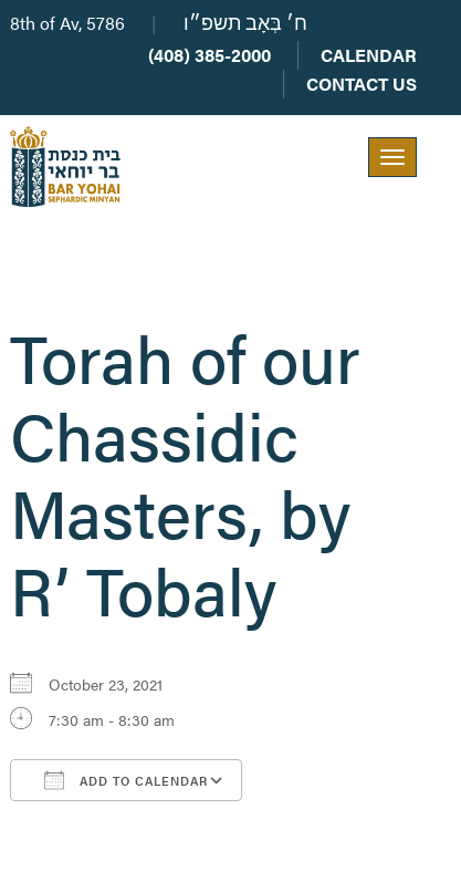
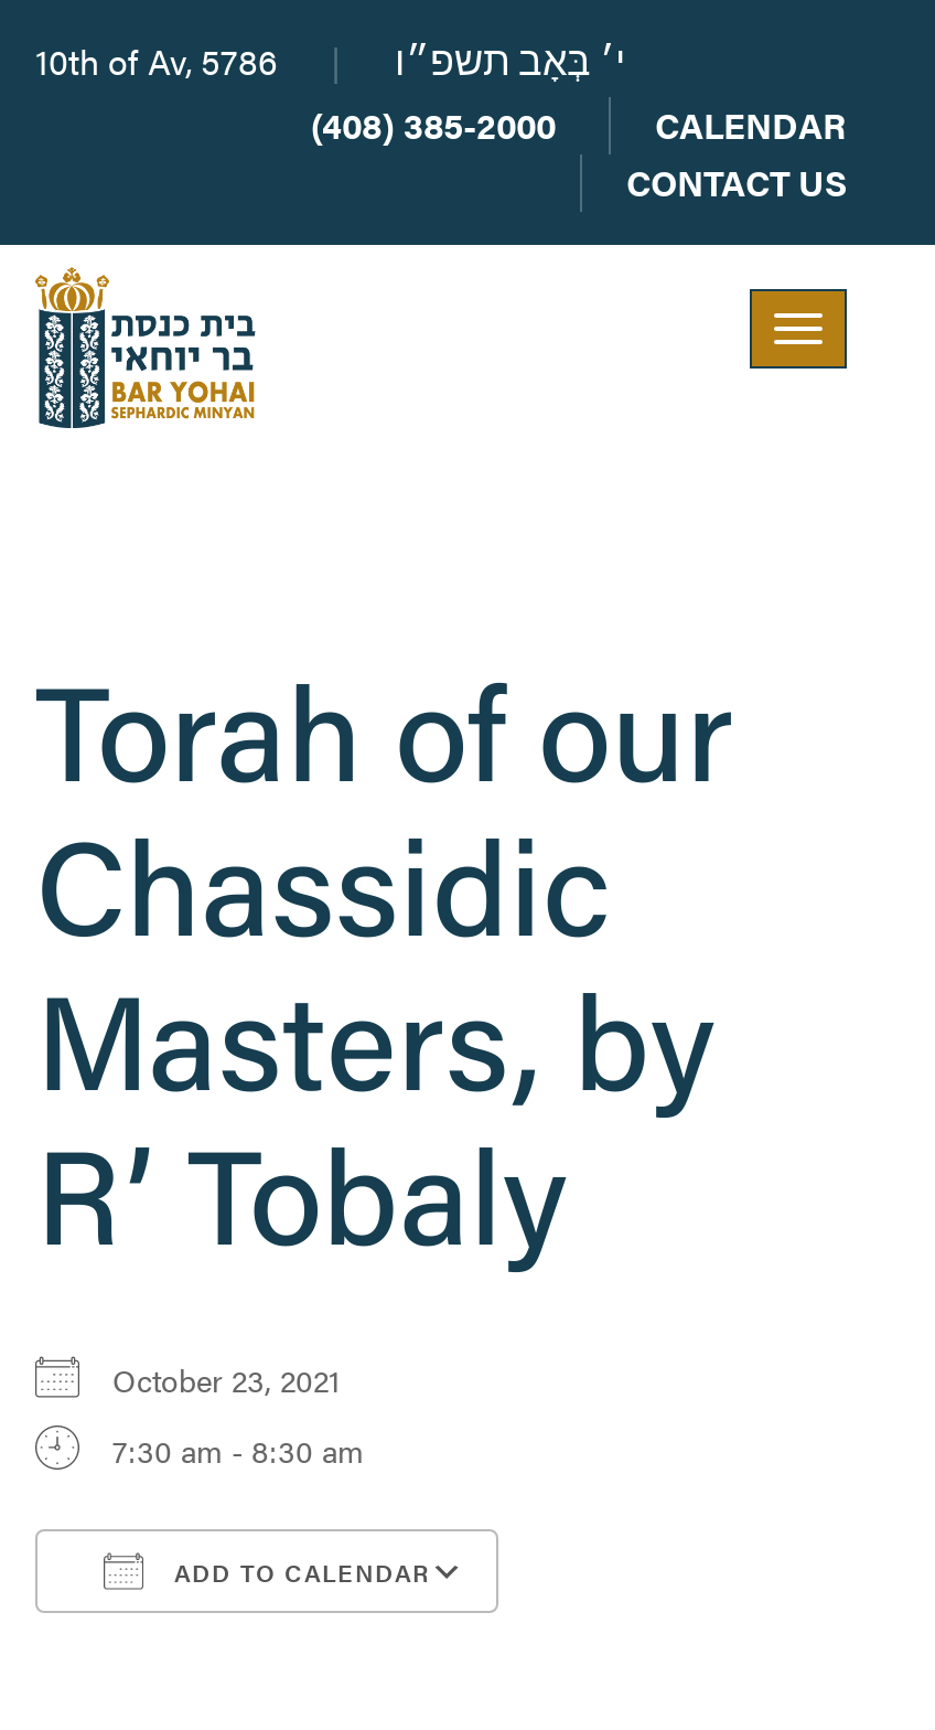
[10,10,129,35] 8th of Av, 5786 -> [35,35,287,86] 10th of Av, 5786
[184,14,307,35] ח׳ בְּאָב תשפ״ו -> [395,44,626,86] י׳ בְּאָב תשפ״ו

